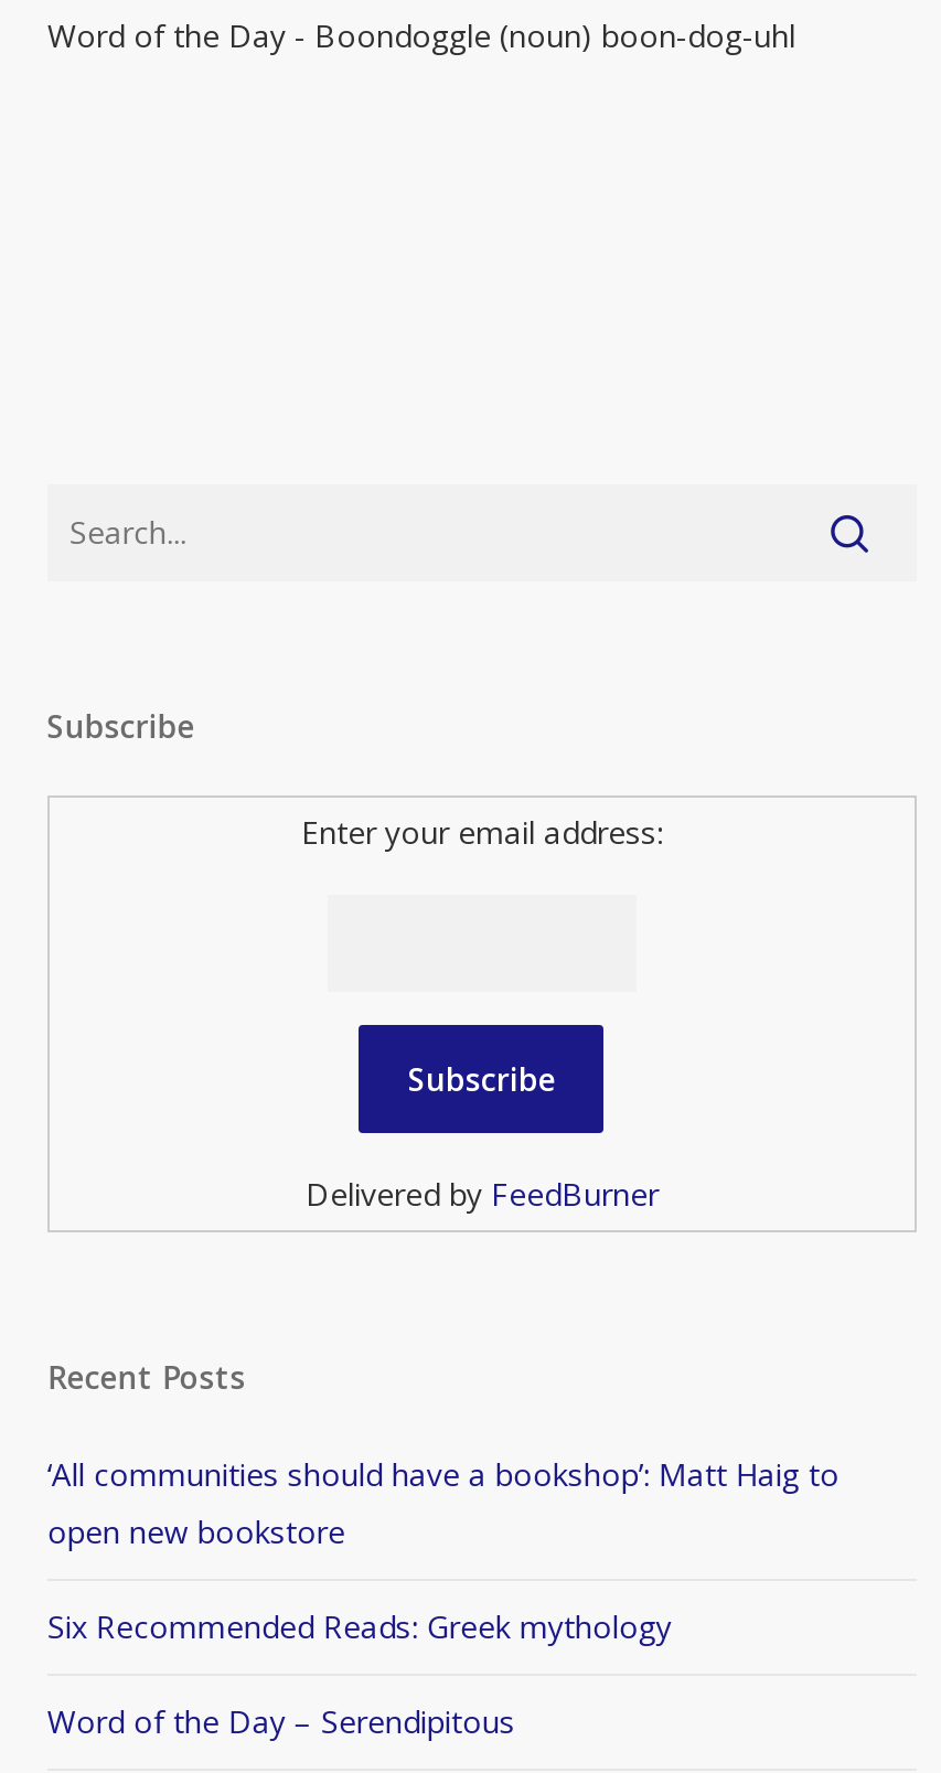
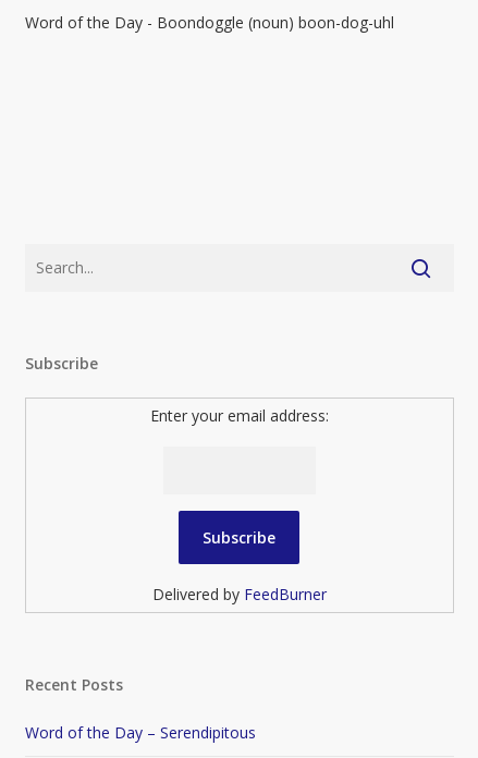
[47,1453,839,1647] ‘All communities should have a bookshop’: Matt Haig to | open new bookstore | Six Recommended Reads: Greek mythology -> none

